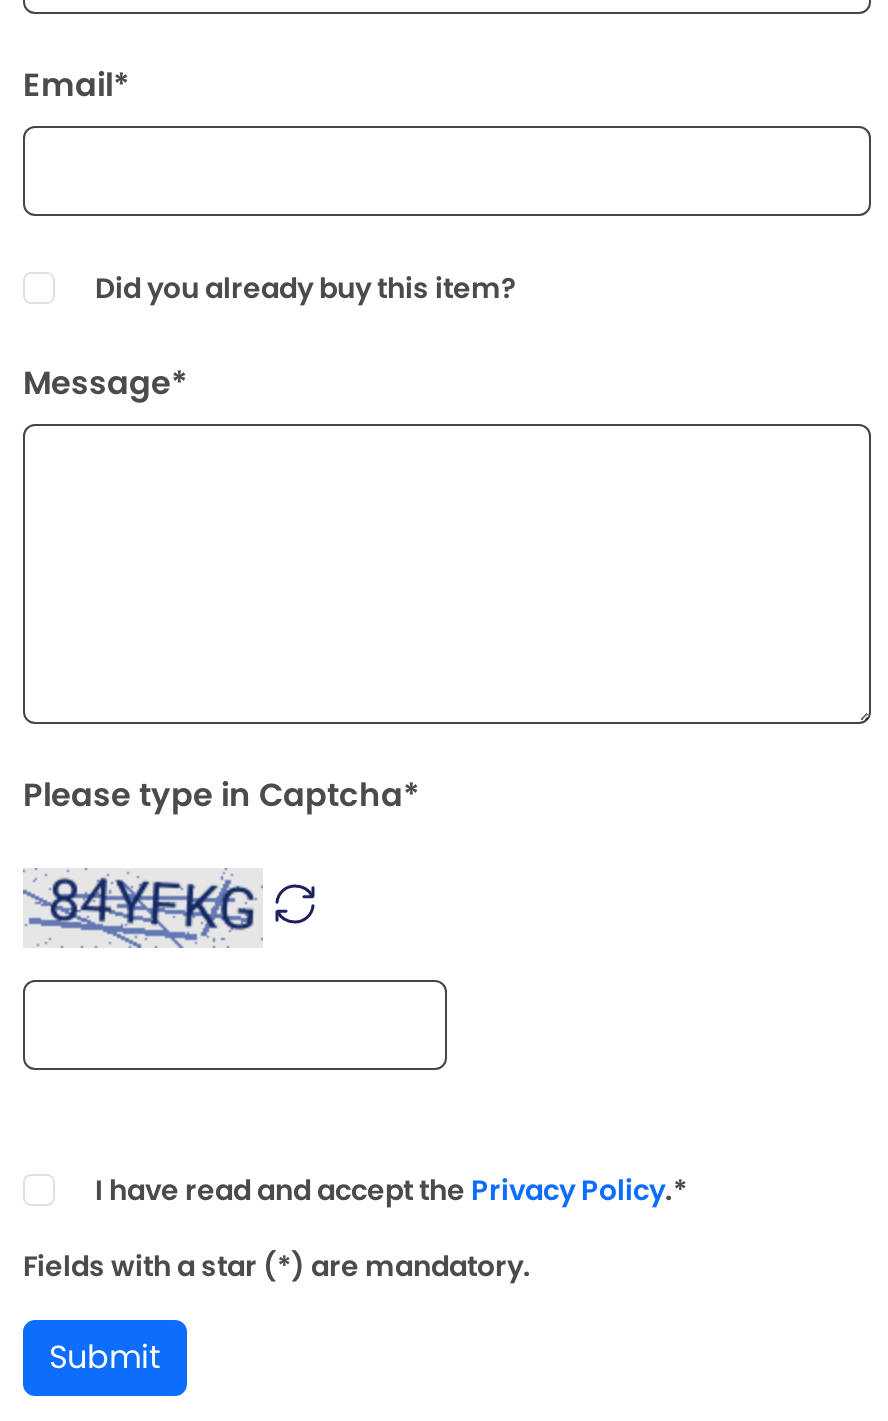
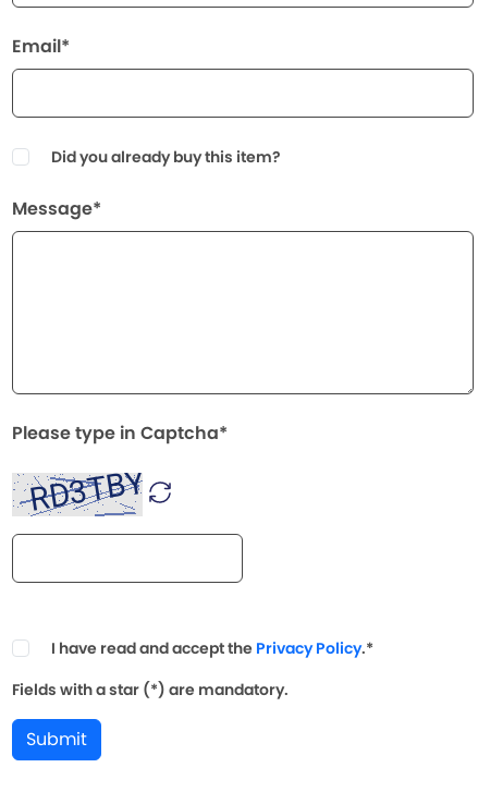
[23,868,259,950] [image] -> [13,472,143,517] [image]

